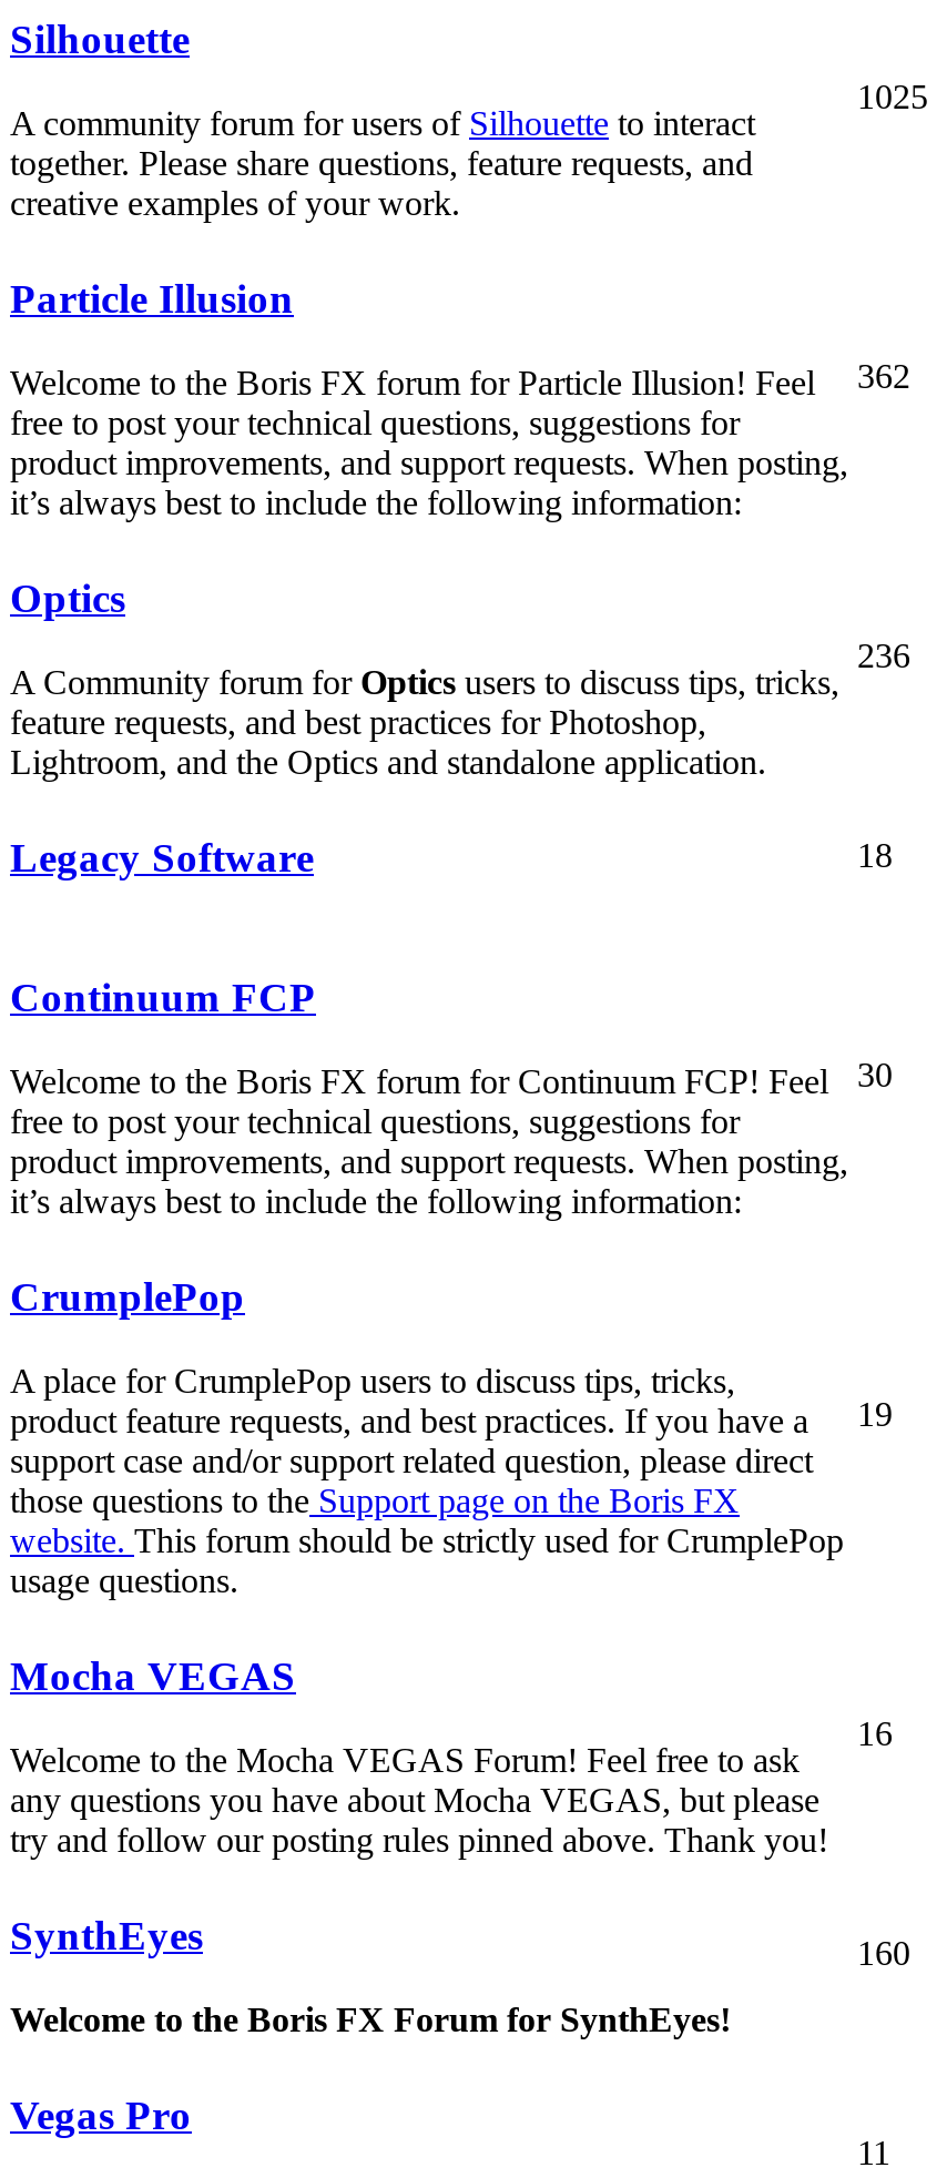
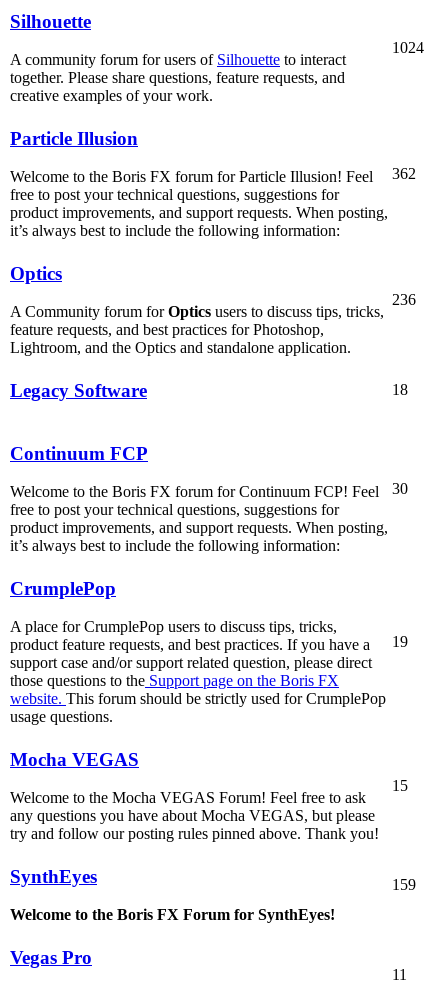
[857,78,928,115] 1025 -> [392,39,424,56] 1024
[857,1714,893,1752] 16 -> [392,777,408,794] 15
[857,1934,910,1972] 160 -> [392,876,416,893] 159

